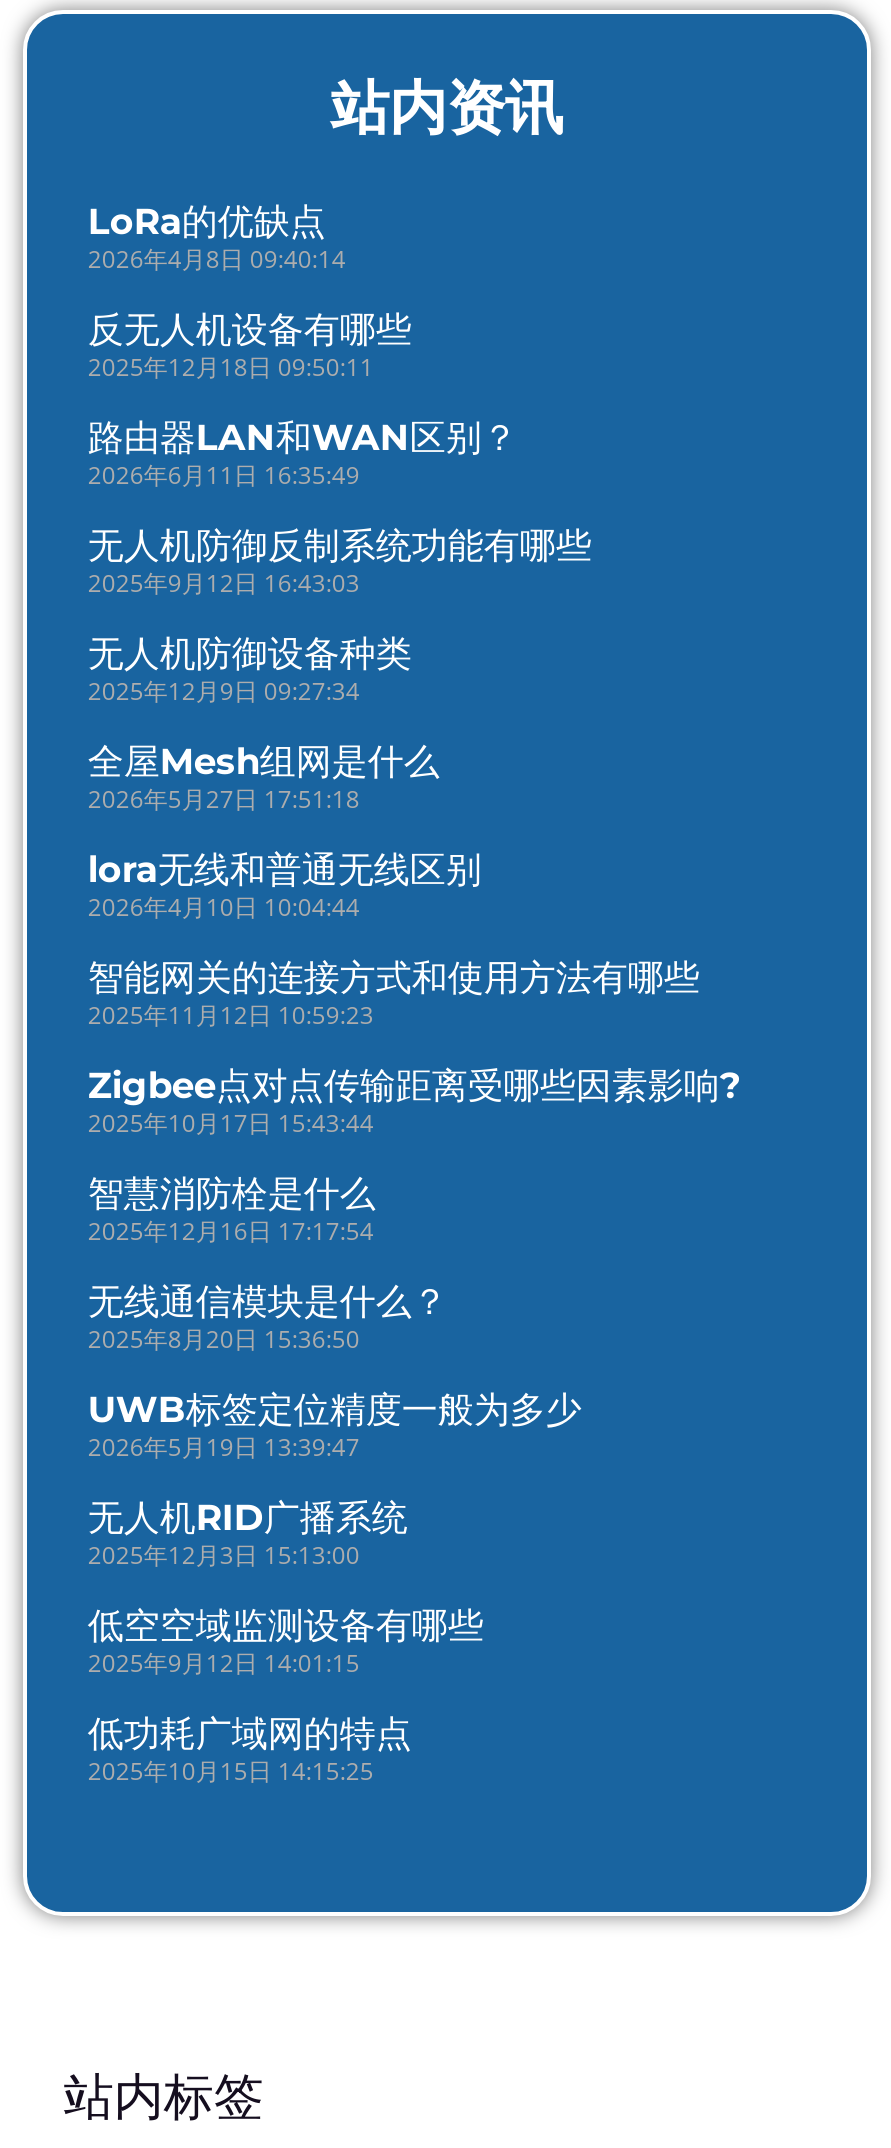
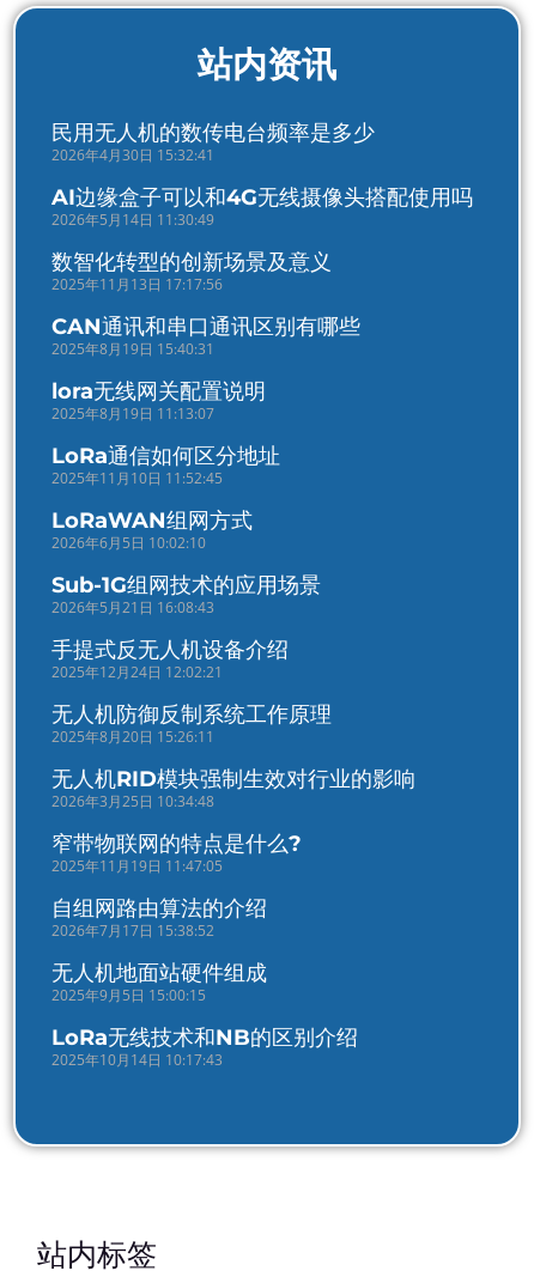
[88,201,346,277] LoRa的优缺点 | 2026年4月8日 09:40:14 -> [52,120,375,166] 民用无人机的数传电台频率是多少 | 2026年4月30日 15:32:41
[88,309,412,385] 反无人机设备有哪些 | 2025年12月18日 09:50:11 -> [52,185,473,230] AI边缘盒子可以和4G无线摄像头搭配使用吗 | 2026年5月14日 11:30:49
[88,417,518,493] 路由器LAN和WAN区别？ | 2026年6月11日 16:35:49 -> [52,249,332,295] 数智化转型的创新场景及意义 | 2025年11月13日 17:17:56
[88,525,592,601] 无人机防御反制系统功能有哪些 | 2025年9月12日 16:43:03 -> [52,314,361,360] CAN通讯和串口通讯区别有哪些 | 2025年8月19日 15:40:31
[88,633,412,709] 无人机防御设备种类 | 2025年12月9日 09:27:34 -> [52,379,266,424] lora无线网关配置说明 | 2025年8月19日 11:13:07
[88,741,440,817] 全屋Mesh组网是什么 | 2026年5月27日 17:51:18 -> [52,443,281,489] LoRa通信如何区分地址 | 2025年11月10日 11:52:45
[88,849,482,925] lora无线和普通无线区别 | 2026年4月10日 10:04:44 -> [52,508,253,553] LoRaWAN组网方式 | 2026年6月5日 10:02:10
[88,957,700,1033] 智能网关的连接方式和使用方法有哪些 | 2025年11月12日 10:59:23 -> [52,573,321,618] Sub-1G组网技术的应用场景 | 2026年5月21日 16:08:43
[88,1065,742,1141] Zigbee点对点传输距离受哪些因素影响? | 2025年10月17日 15:43:44 -> [52,637,289,683] 手提式反无人机设备介绍 | 2025年12月24日 12:02:21
[88,1173,376,1249] 智慧消防栓是什么 | 2025年12月16日 17:17:54 -> [52,702,332,747] 无人机防御反制系统工作原理 | 2025年8月20日 15:26:11
[88,1281,448,1357] 无线通信模块是什么？ | 2025年8月20日 15:36:50 -> [52,766,416,812] 无人机RID模块强制生效对行业的影响 | 2026年3月25日 10:34:48
[88,1389,582,1465] UWB标签定位精度一般为多少 | 2026年5月19日 13:39:47 -> [52,831,302,877] 窄带物联网的特点是什么? | 2025年11月19日 11:47:05
[88,1497,408,1573] 无人机RID广播系统 | 2025年12月3日 15:13:00 -> [52,896,267,941] 自组网路由算法的介绍 | 2026年7月17日 15:38:52
[88,1605,484,1681] 低空空域监测设备有哪些 | 2025年9月12日 14:01:15 -> [52,960,267,1006] 无人机地面站硬件组成 | 2025年9月5日 15:00:15
[88,1713,412,1789] 低功耗广域网的特点 | 2025年10月15日 14:15:25 -> [52,1025,358,1070] LoRa无线技术和NB的区别介绍 | 2025年10月14日 10:17:43

